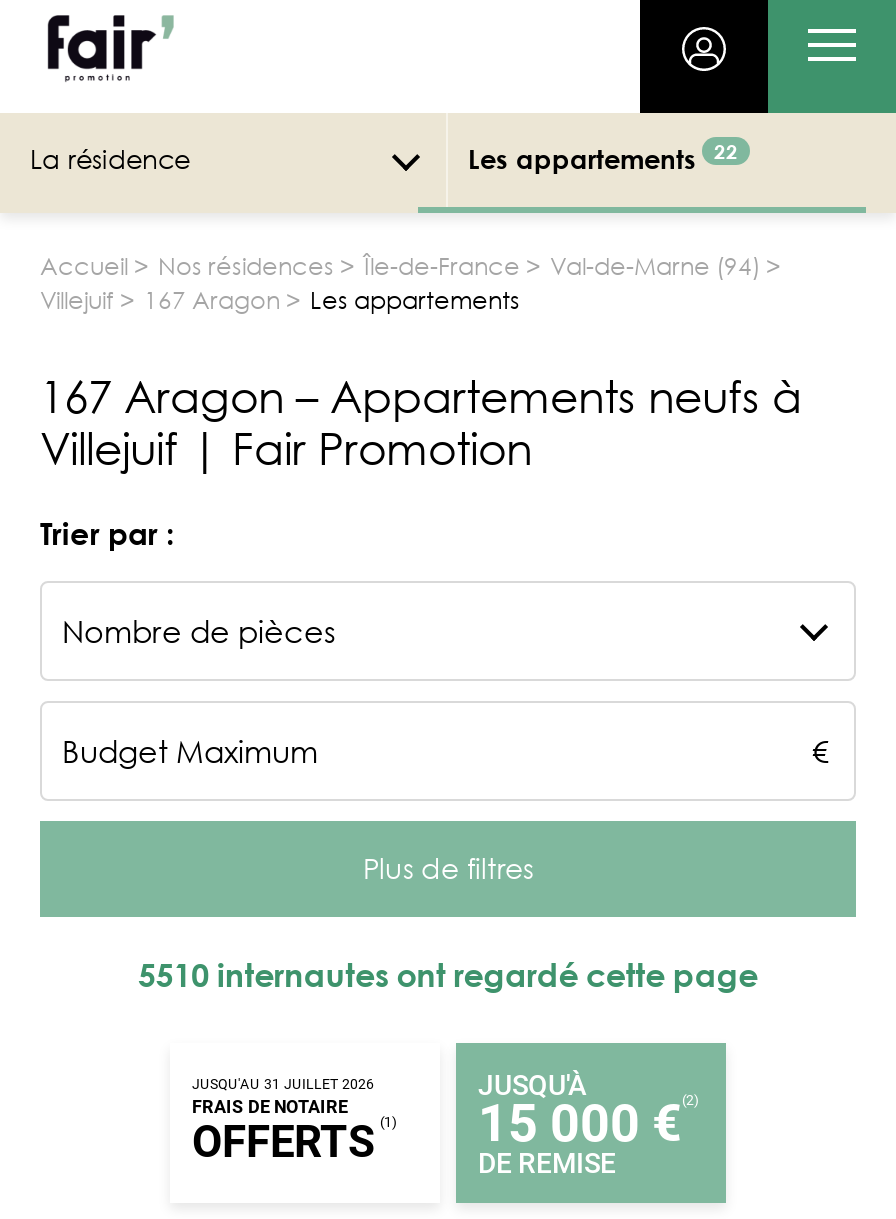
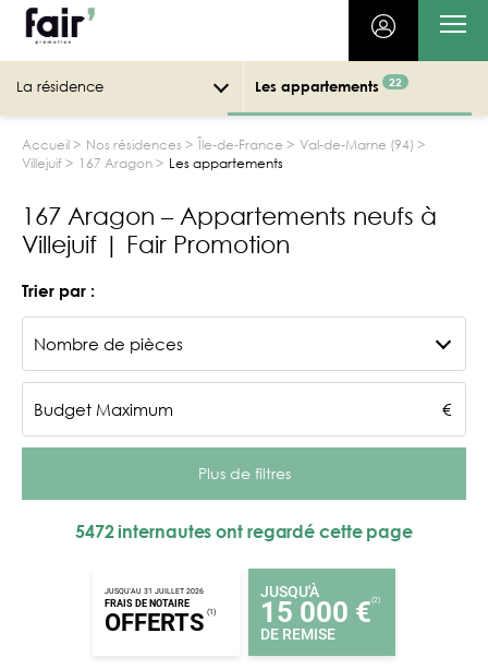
[138,955,758,995] 5510 internautes ont regardé cette page -> [75,521,413,542] 5472 internautes ont regardé cette page

